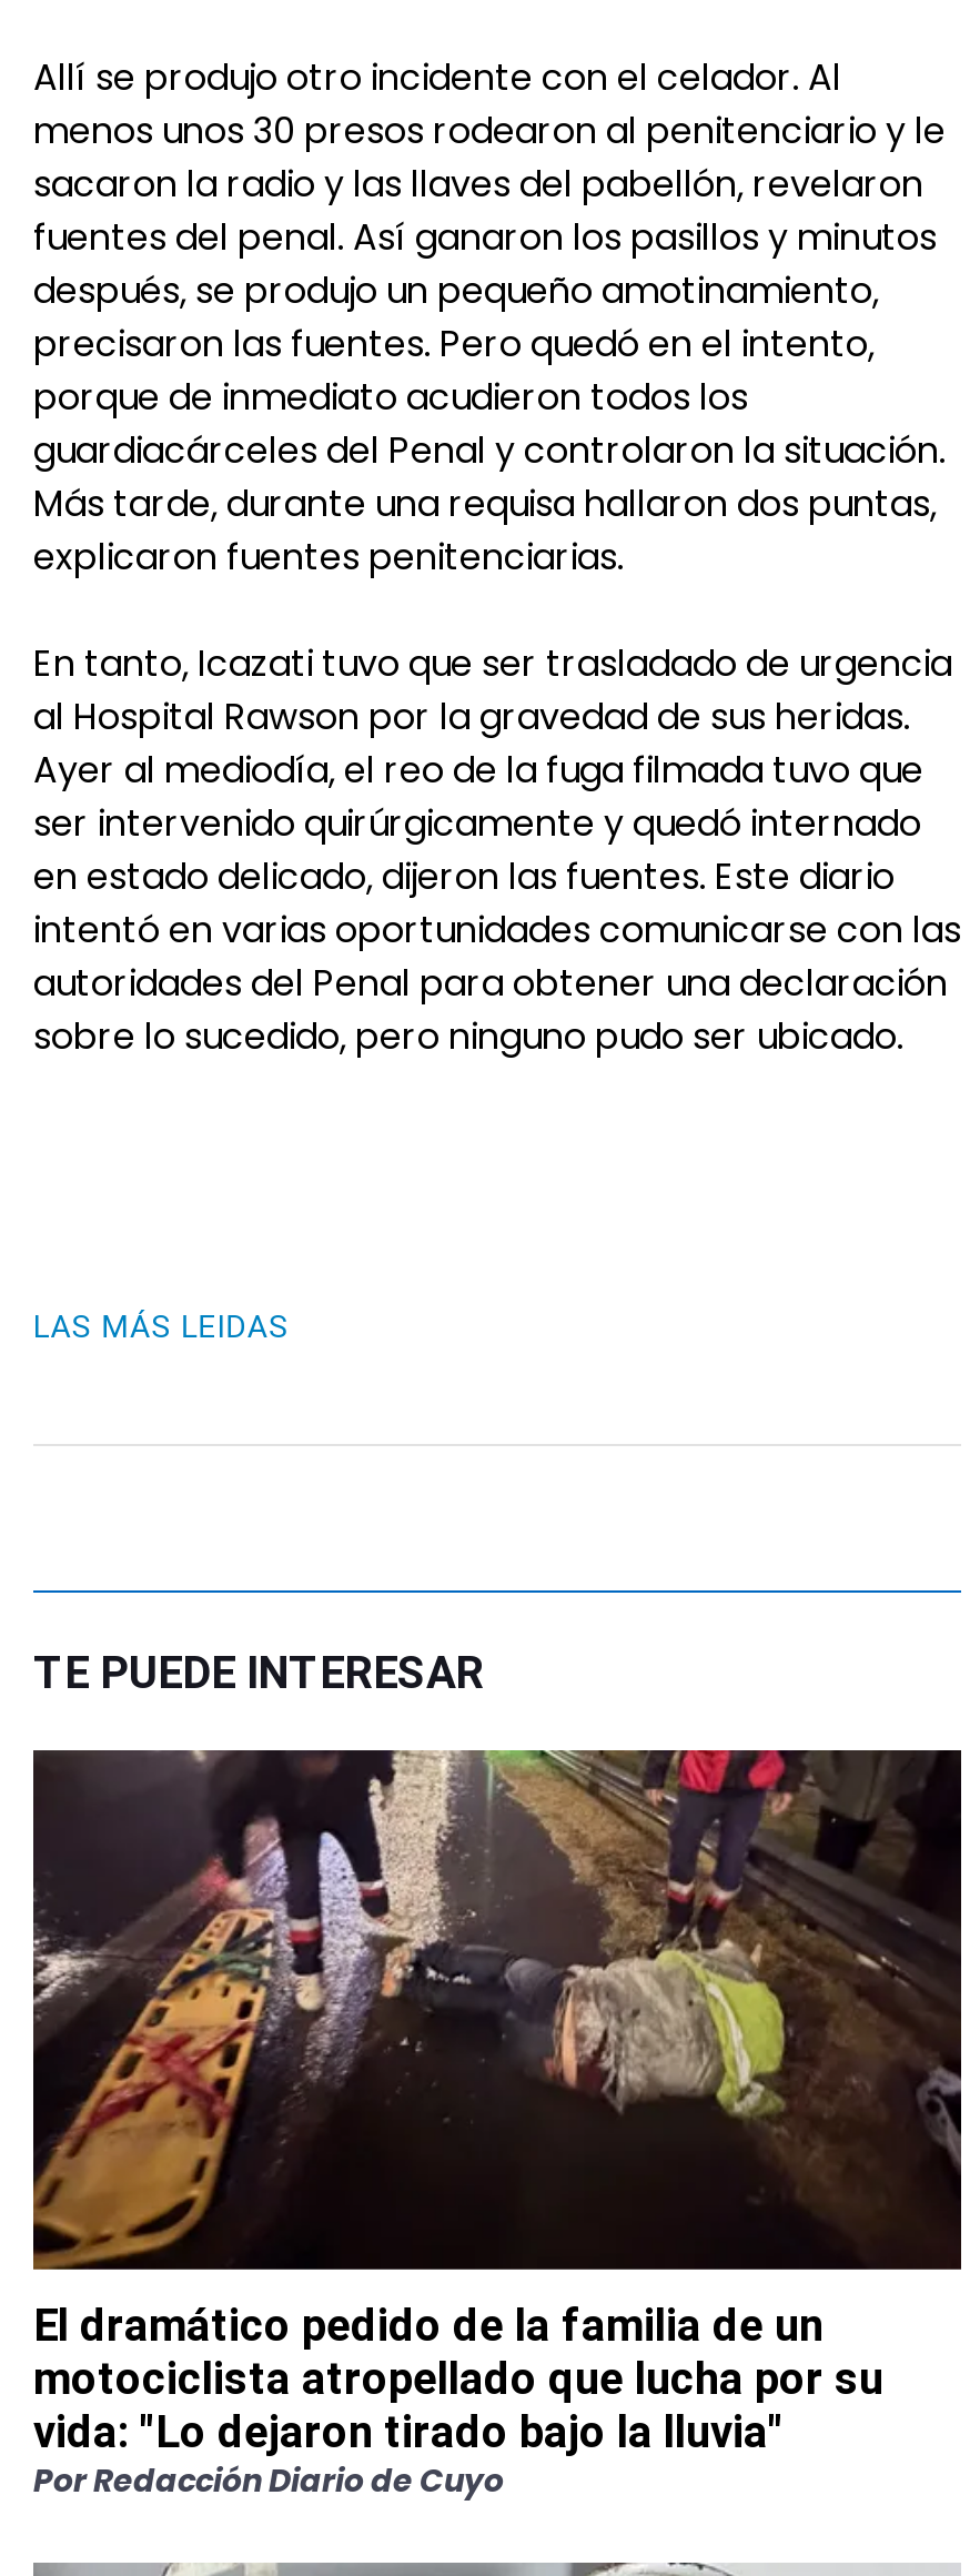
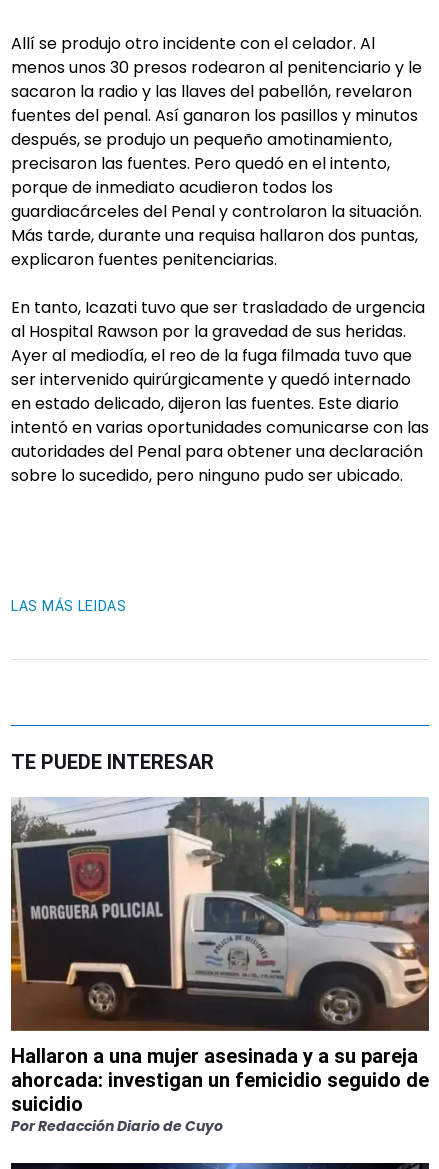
[31,1748,963,2459] [image] | El dramático pedido de la familia de un | motociclista atropellado que lucha por su | vida: "Lo dejaron tirado bajo la lluvia" -> [10,796,430,1116] [image] | Hallaron a una mujer asesinada y a su pareja | ahorcada: investigan un femicidio seguido de | suicidio

